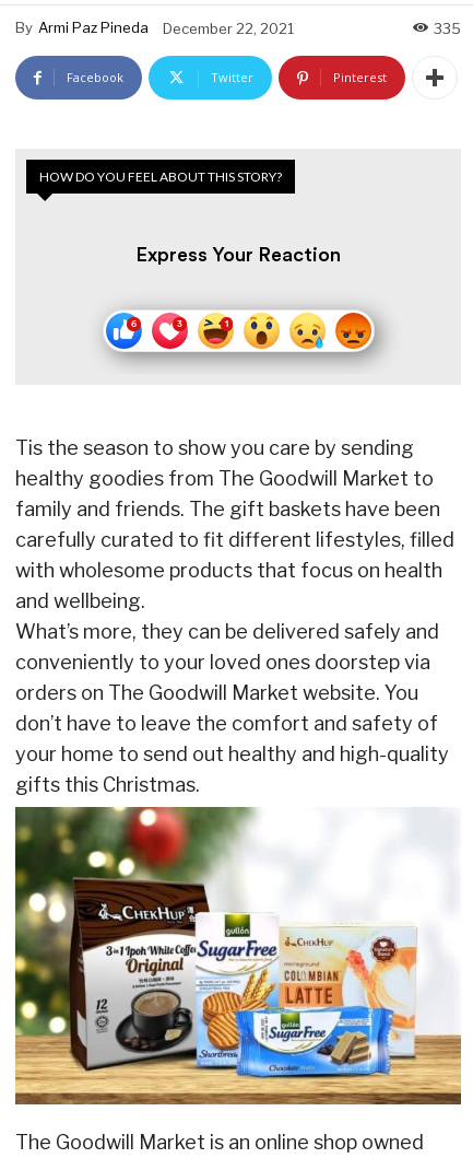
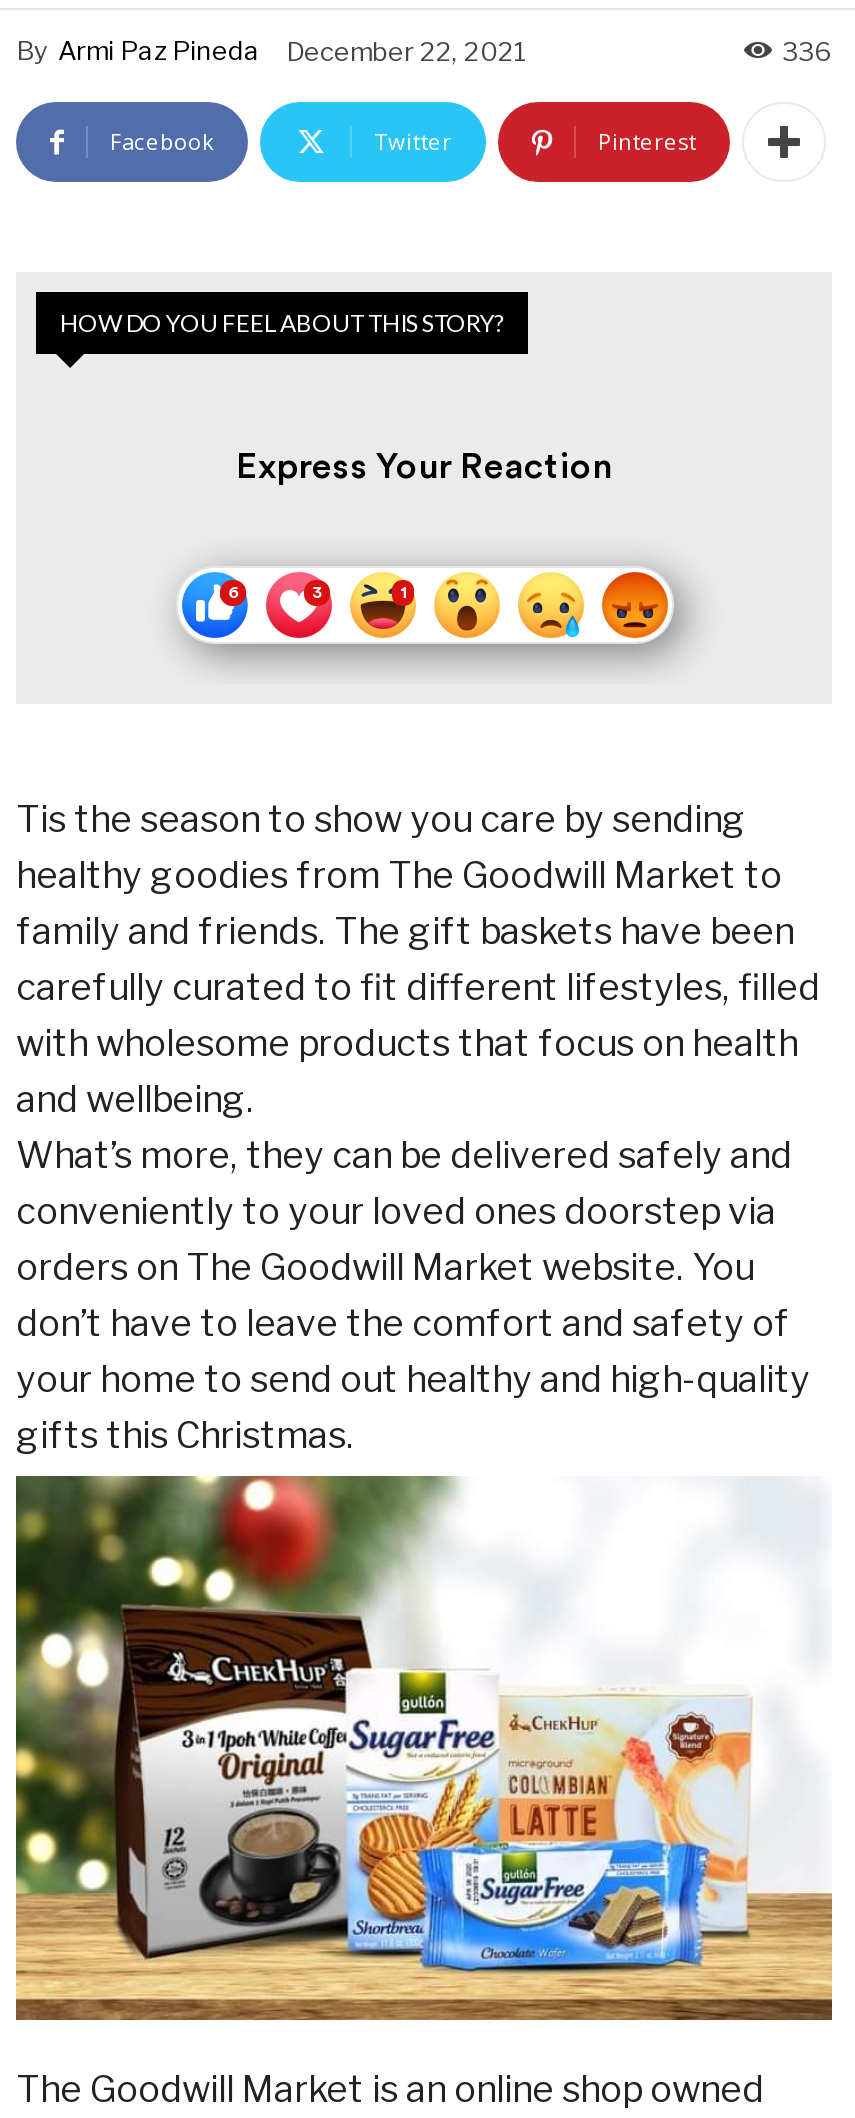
[434,19,461,37] 335 -> [782,35,832,67] 336

